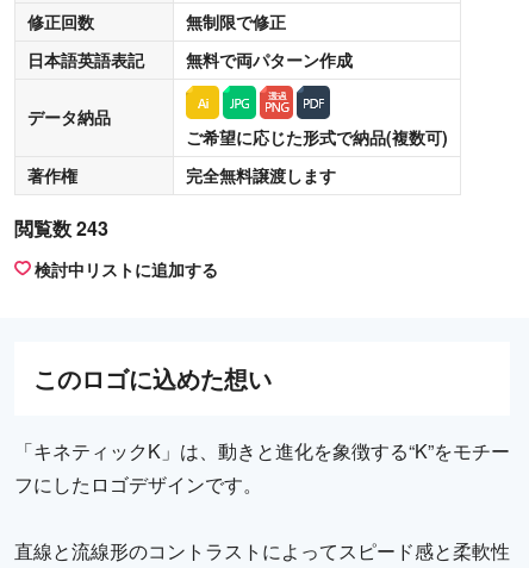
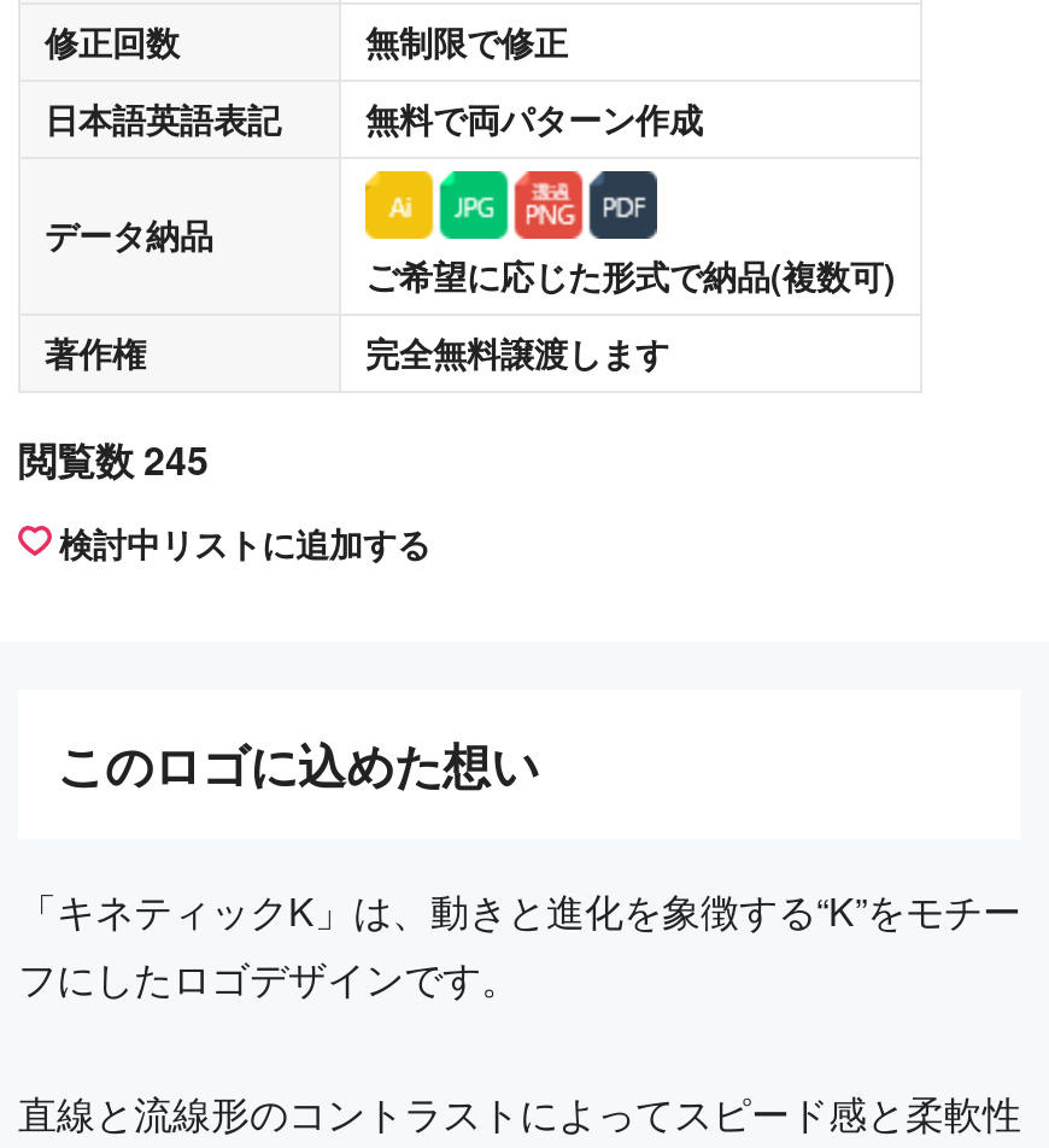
[14,214,108,241] 閲覧数 243 -> [18,431,209,486] 閲覧数 245

